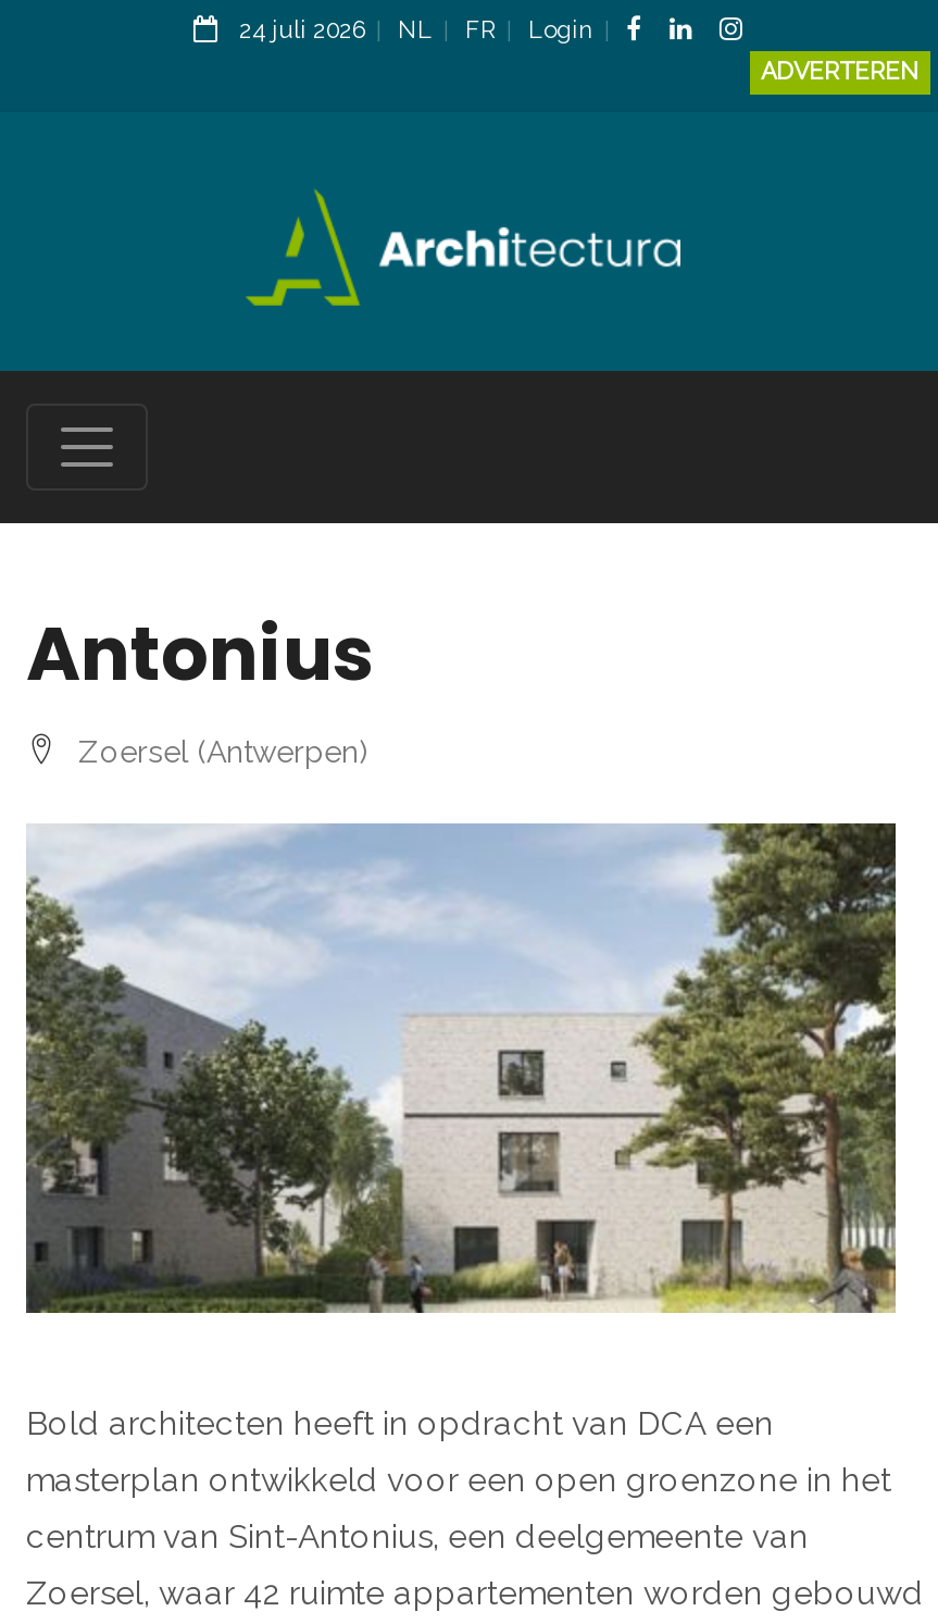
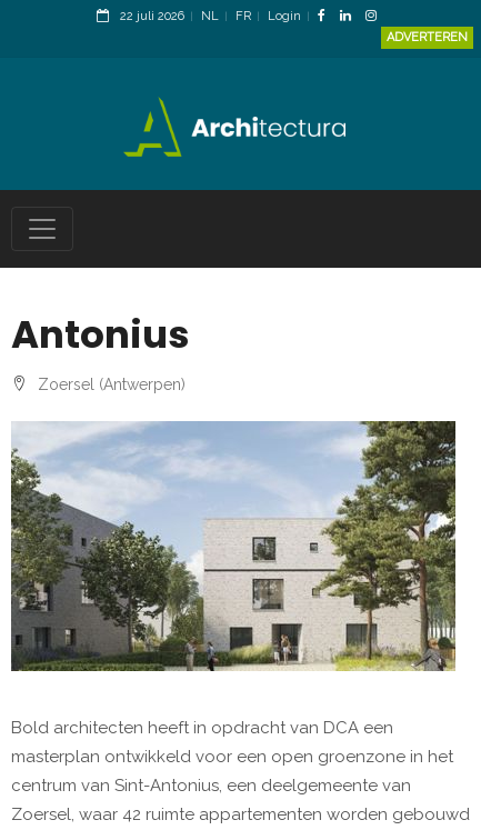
[239,16,593,45] 24 juli 2026 NL FR Login -> [120,9,301,23] 22 juli 2026 NL FR Login

